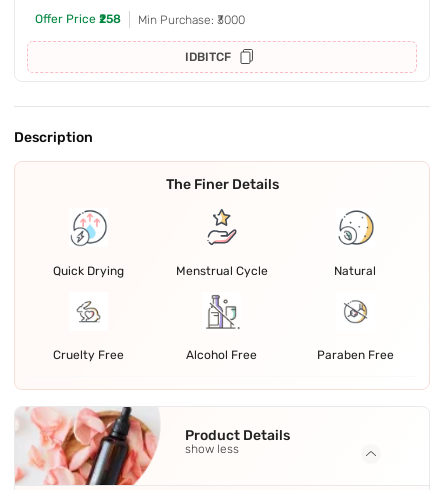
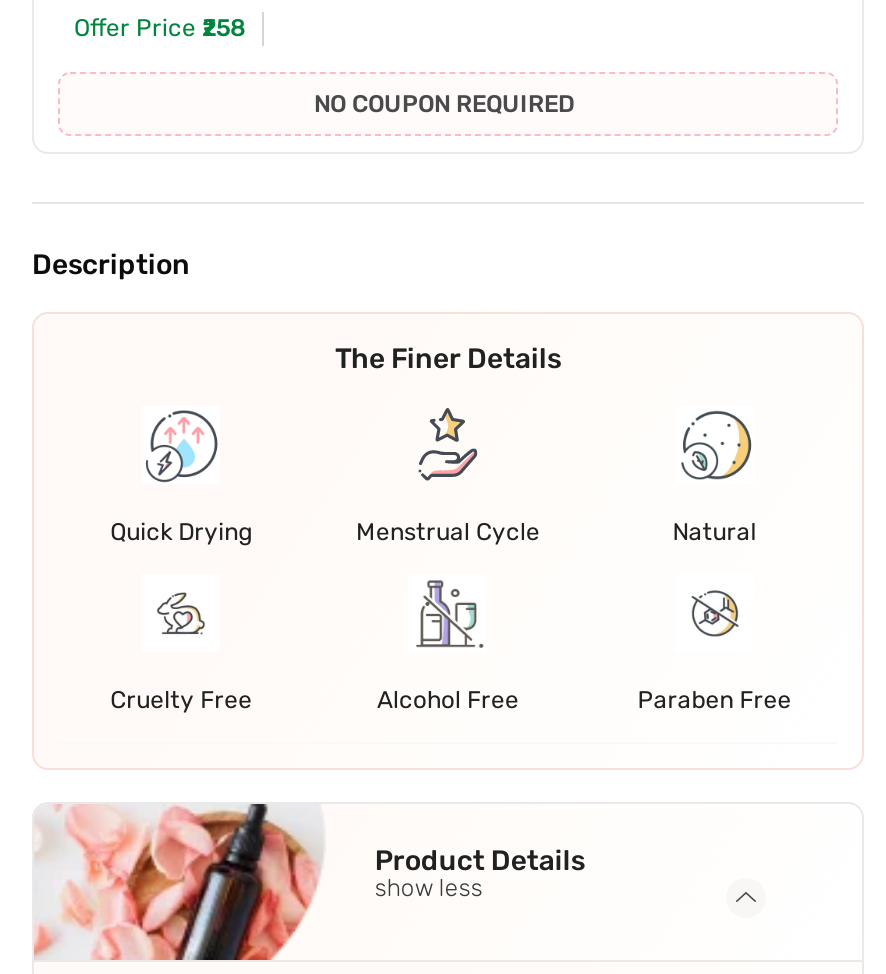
[138,13,245,64] Min Purchase: ₹3000 | IDBITCF -> [314,91,574,119] NO COUPON REQUIRED

